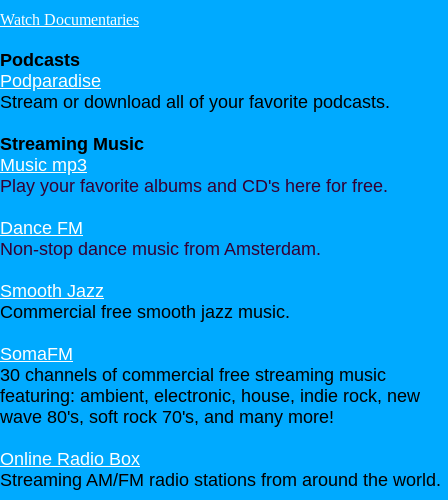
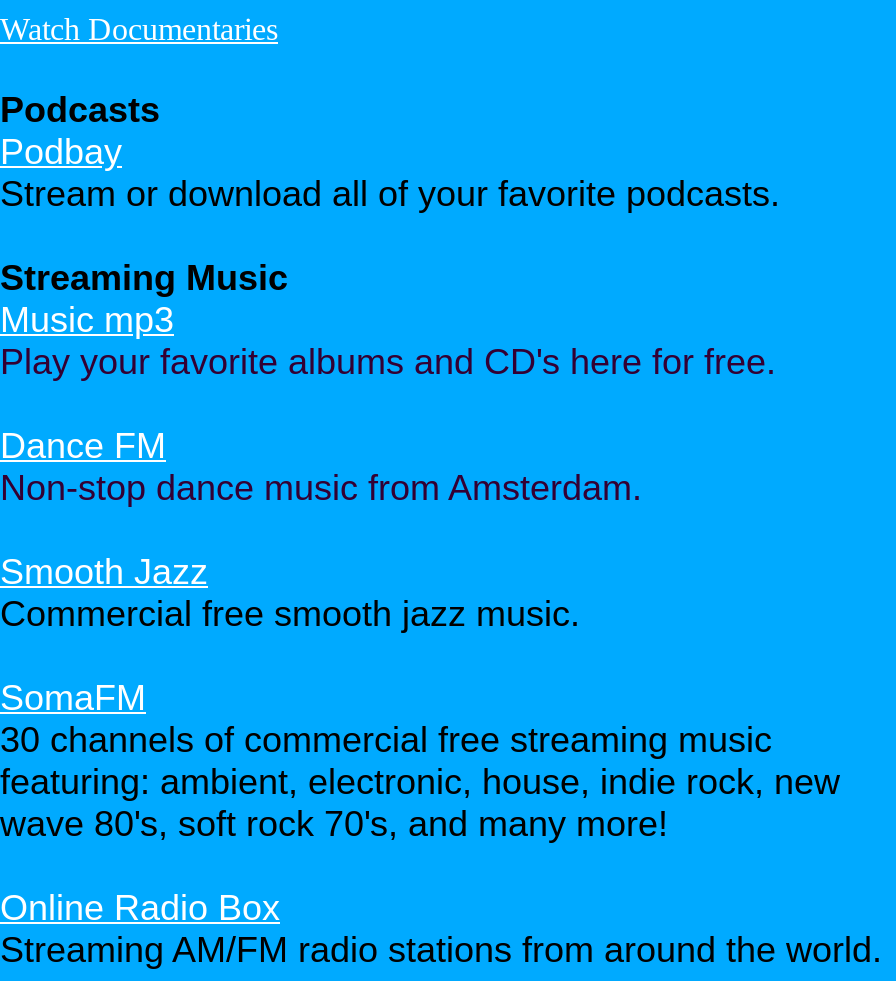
[0,71,101,91] Podparadise -> [0,132,122,172] Podbay

